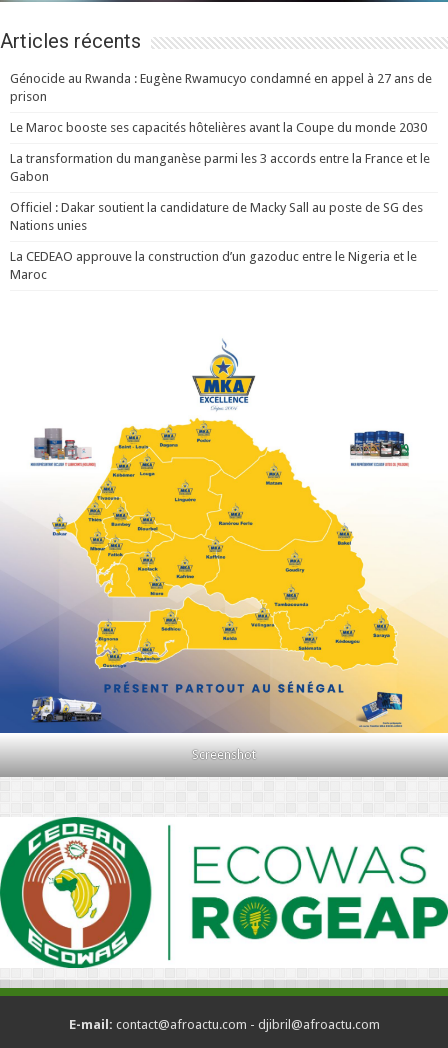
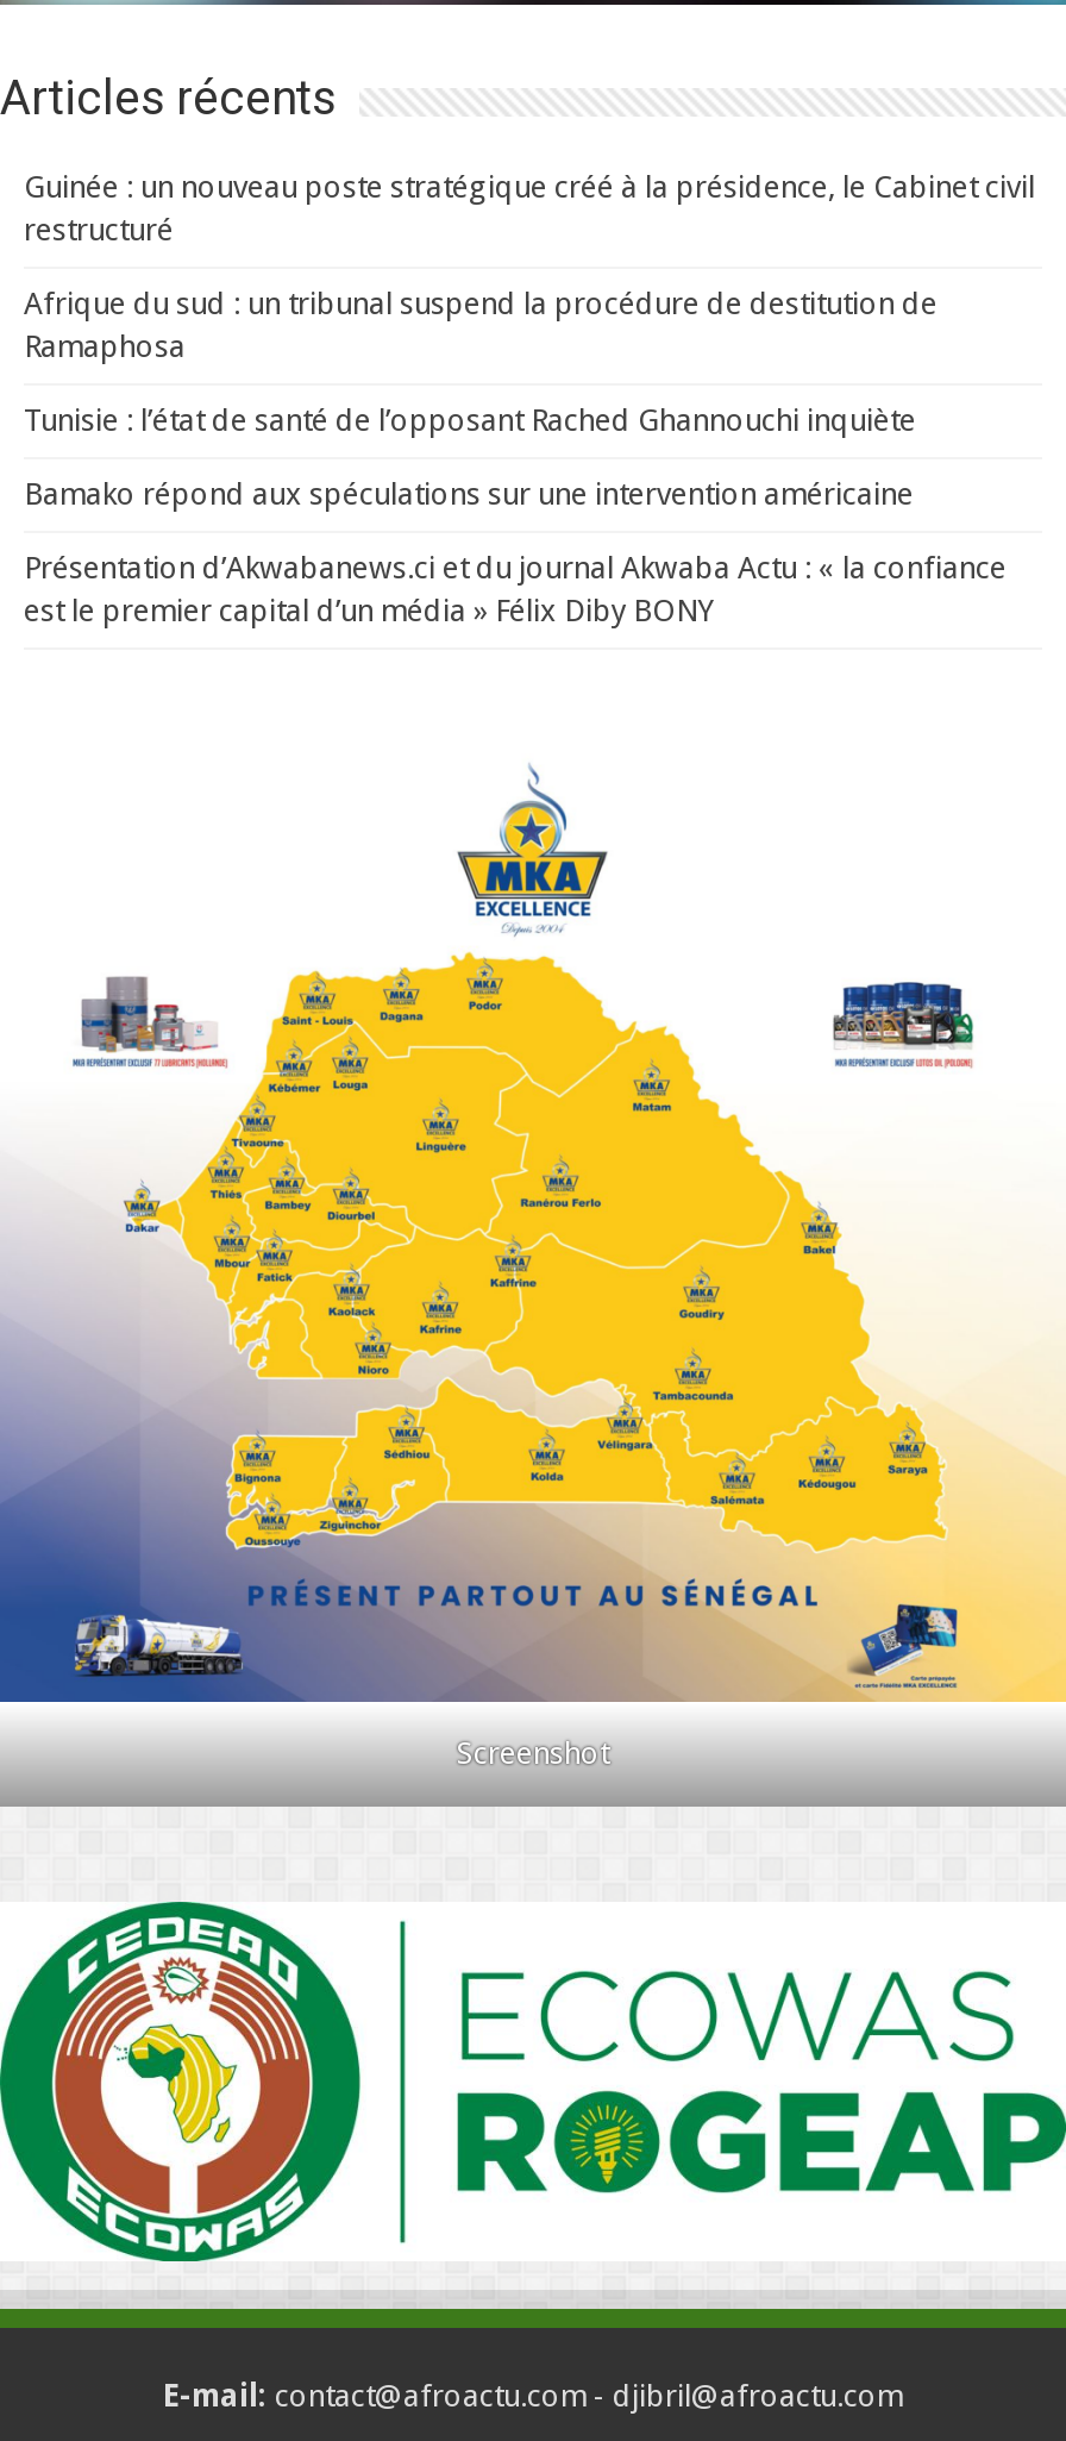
[10,71,432,104] Génocide au Rwanda : Eugène Rwamucyo condamné en appel à 27 ans de | prison -> [24,169,1035,248] Guinée : un nouveau poste stratégique créé à la présidence, le Cabinet civil | restructuré
[10,120,427,135] Le Maroc booste ses capacités hôtelières avant la Coupe du monde 2030 -> [24,286,938,365] Afrique du sud : un tribunal suspend la procédure de destitution de | Ramaphosa
[10,151,430,184] La transformation du manganèse parmi les 3 accords entre la France et le | Gabon -> [24,403,916,438] Tunisie : l’état de santé de l’opposant Rached Ghannouchi inquiète
[10,200,423,233] Officiel : Dakar soutient la candidature de Macky Sall au poste de SG des | Nations unies -> [24,477,914,512] Bamako répond aux spéculations sur une intervention américaine
[10,249,417,282] La CEDEAO approuve la construction d’un gazoduc entre le Nigeria et le | Maroc -> [24,550,1007,629] Présentation d’Akwabanews.ci et du journal Akwaba Actu : « la confiance | est le premier capital d’un média » Félix Diby BONY

